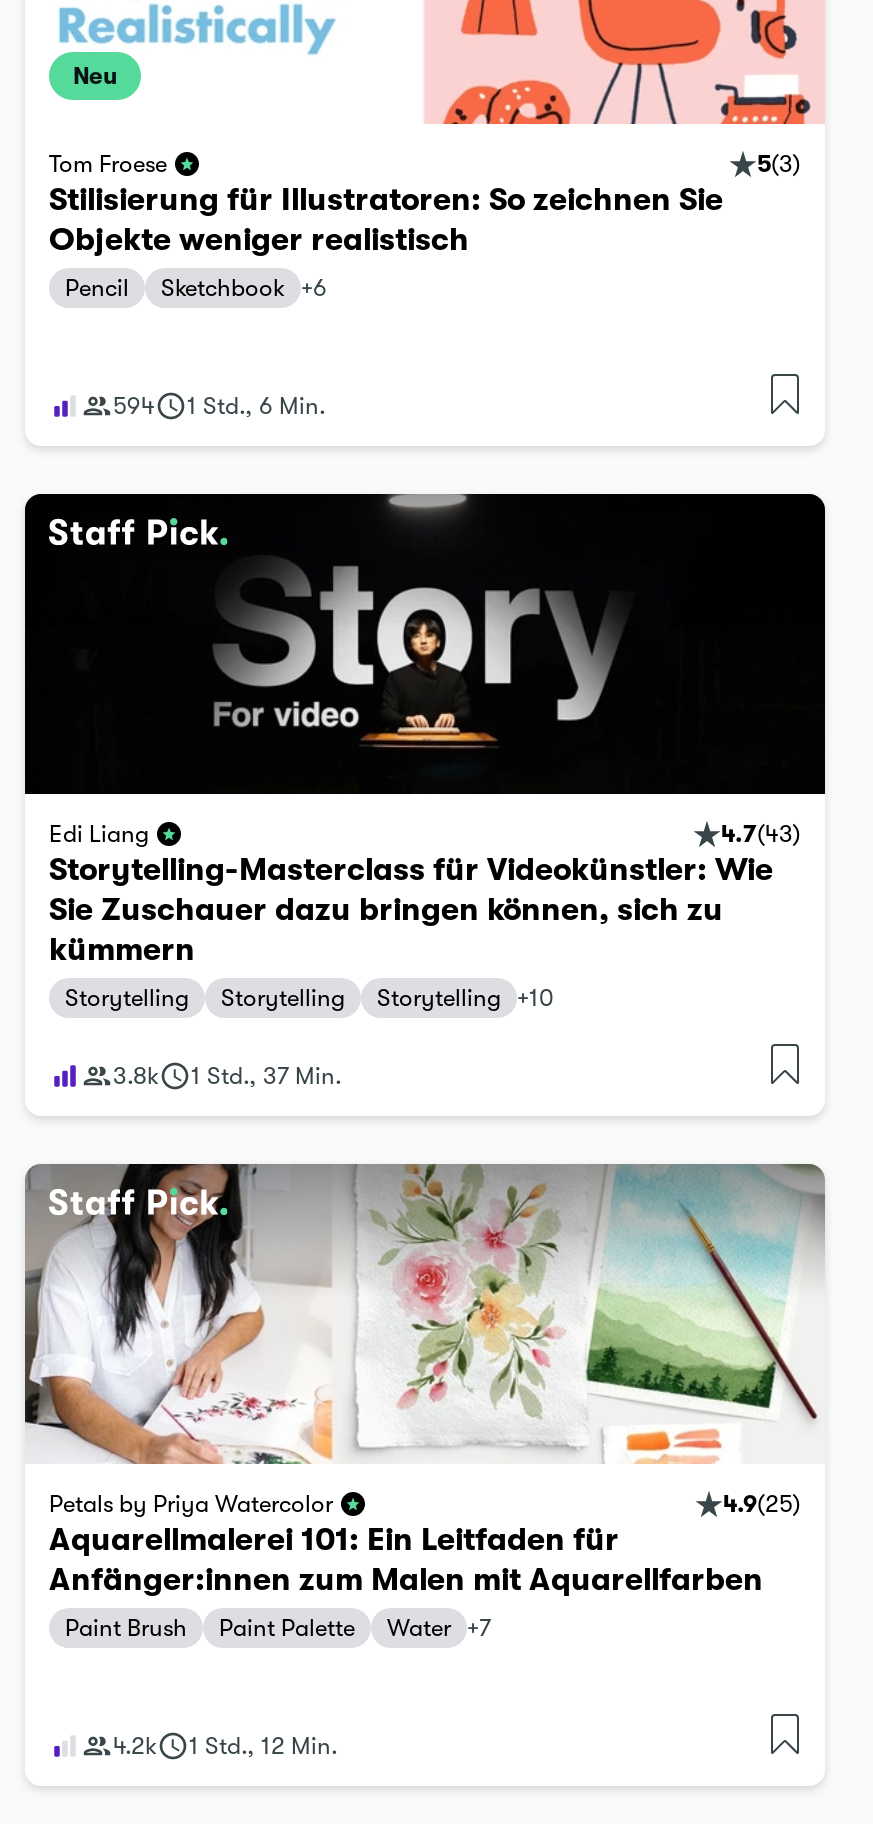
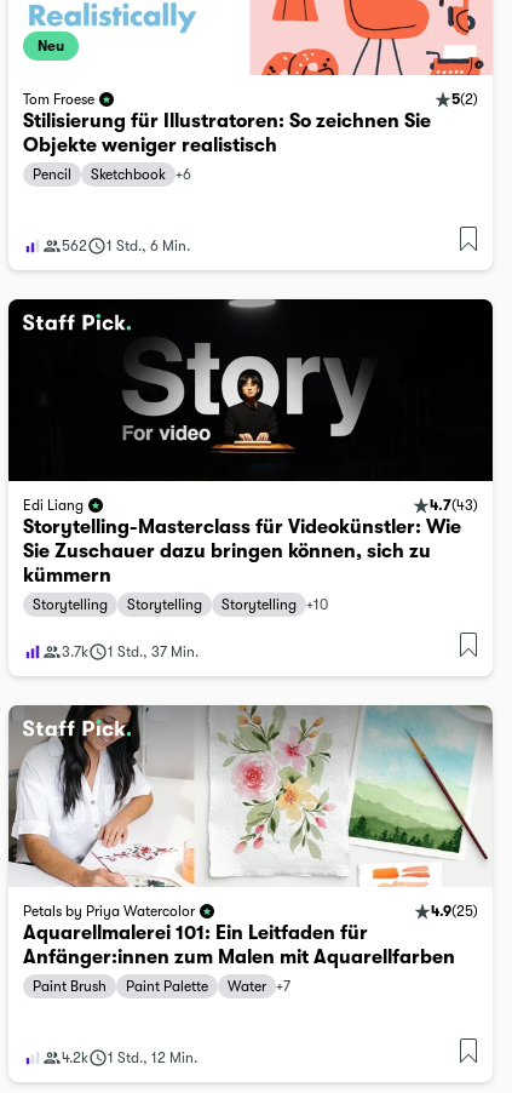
[757,149,801,177] 5(3) -> [451,90,478,107] 5(2)
[113,391,325,419] 594 1 Std., 6 Min. -> [62,237,190,254] 562 1 Std., 6 Min.
[113,1061,341,1089] 3.8k 1 Std., 37 Min. -> [62,643,199,660] 3.7k 1 Std., 37 Min.

